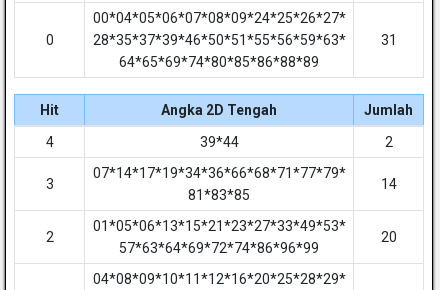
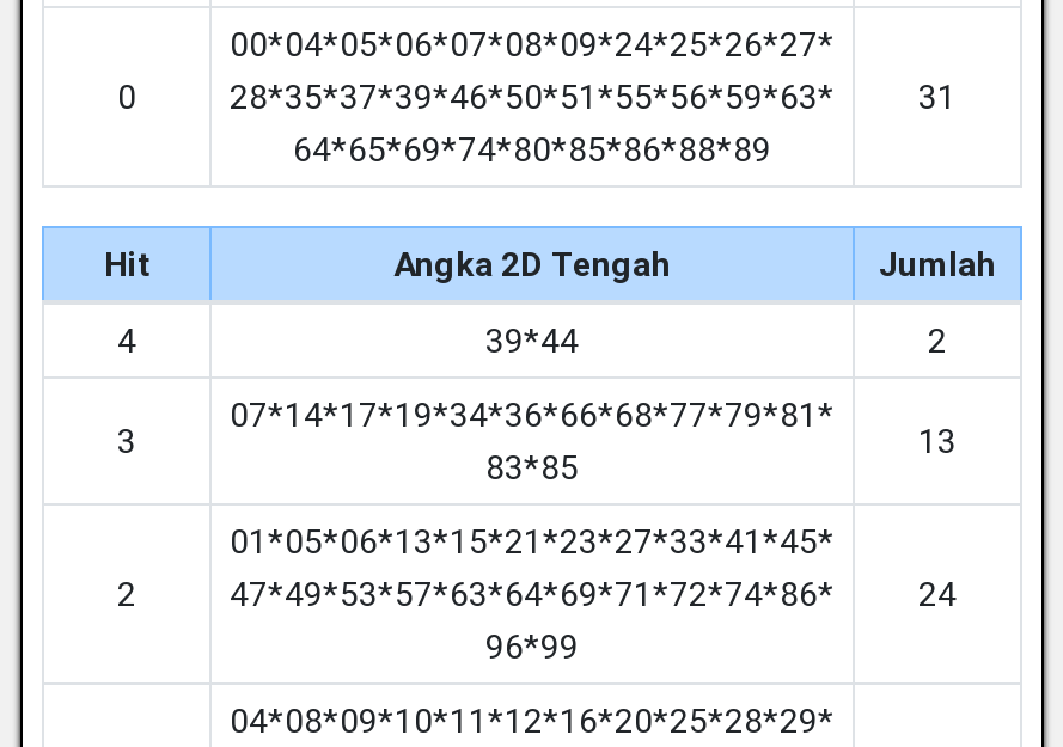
[92,164,345,180] 07*14*17*19*34*36*66*68*71*77*79* -> [230,394,835,433] 07*14*17*19*34*36*66*68*77*79*81*
[380,175,396,191] 14 -> [918,421,957,459] 13
[188,186,250,202] 81*83*85 -> [485,447,579,485] 83*85
[92,217,345,255] 01*05*06*13*15*21*23*27*33*49*53* | 57*63*64*69*72*74*86*96*99 -> [230,521,835,665] 01*05*06*13*15*21*23*27*33*41*45* | 47*49*53*57*63*64*69*71*72*74*86* | 96*99
[380,228,396,244] 20 -> [918,574,957,612] 24

